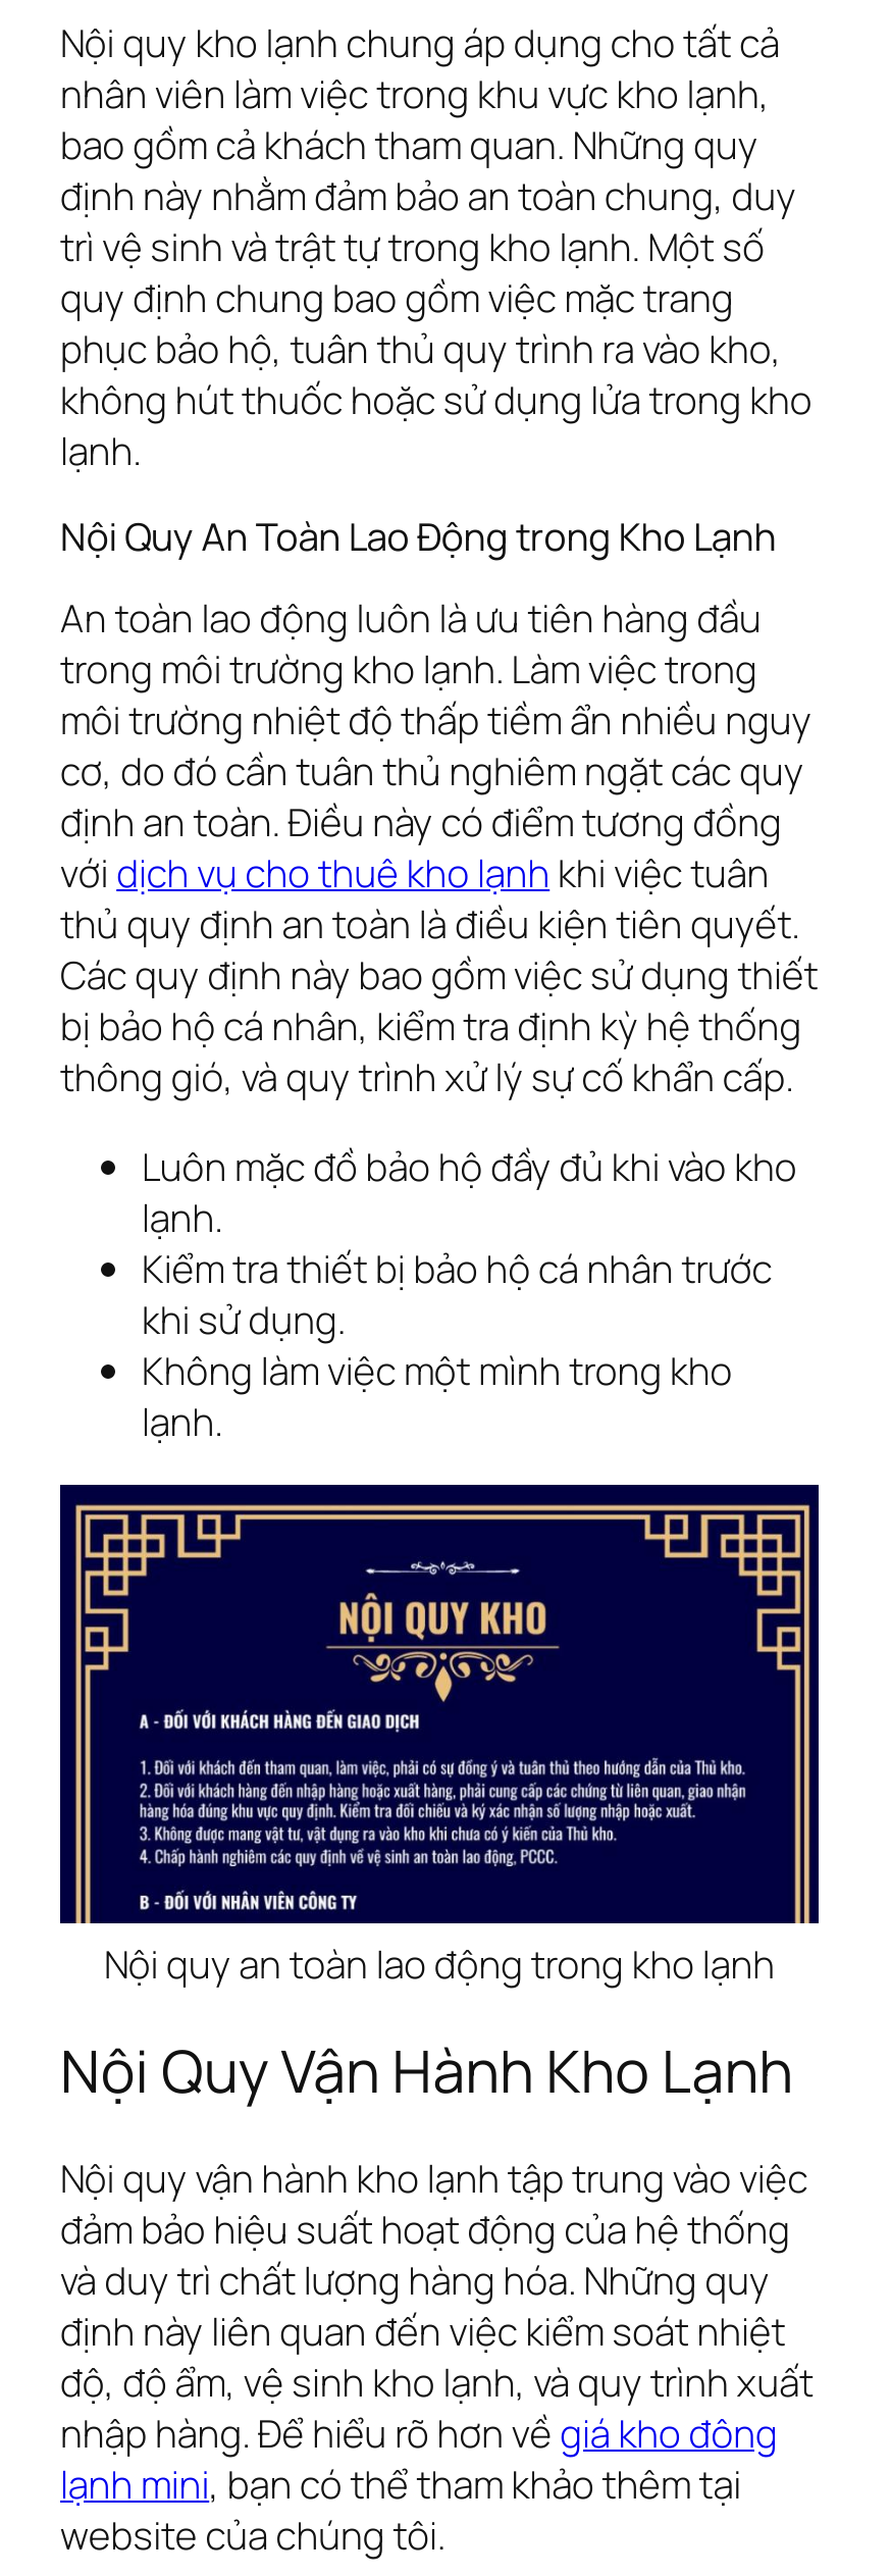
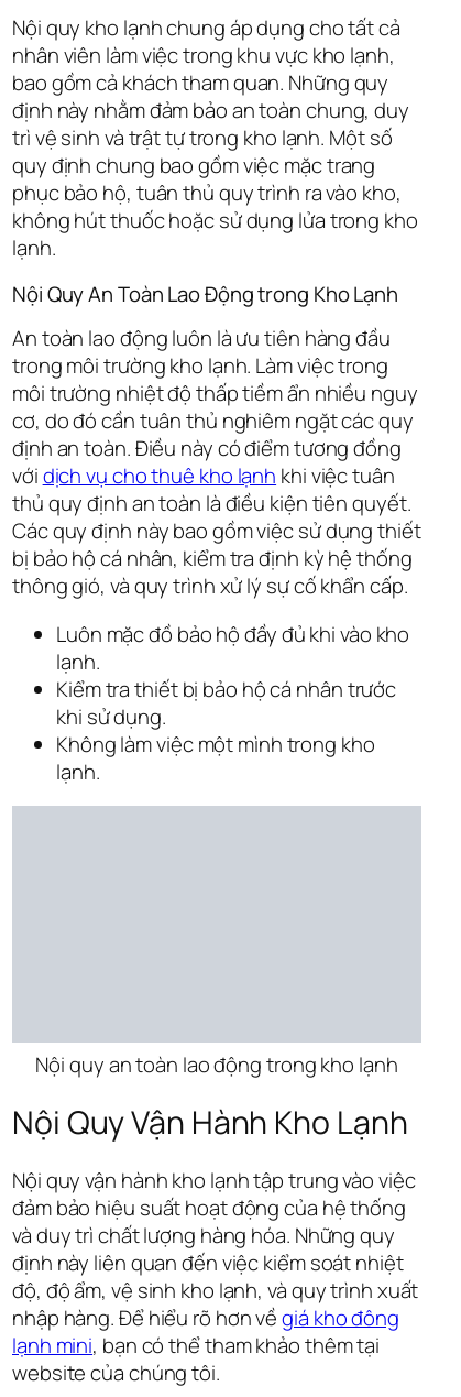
[58,1483,821,1925] [image] -> none

